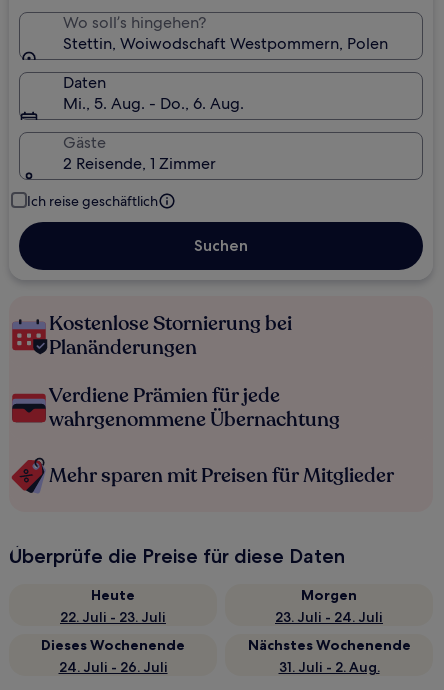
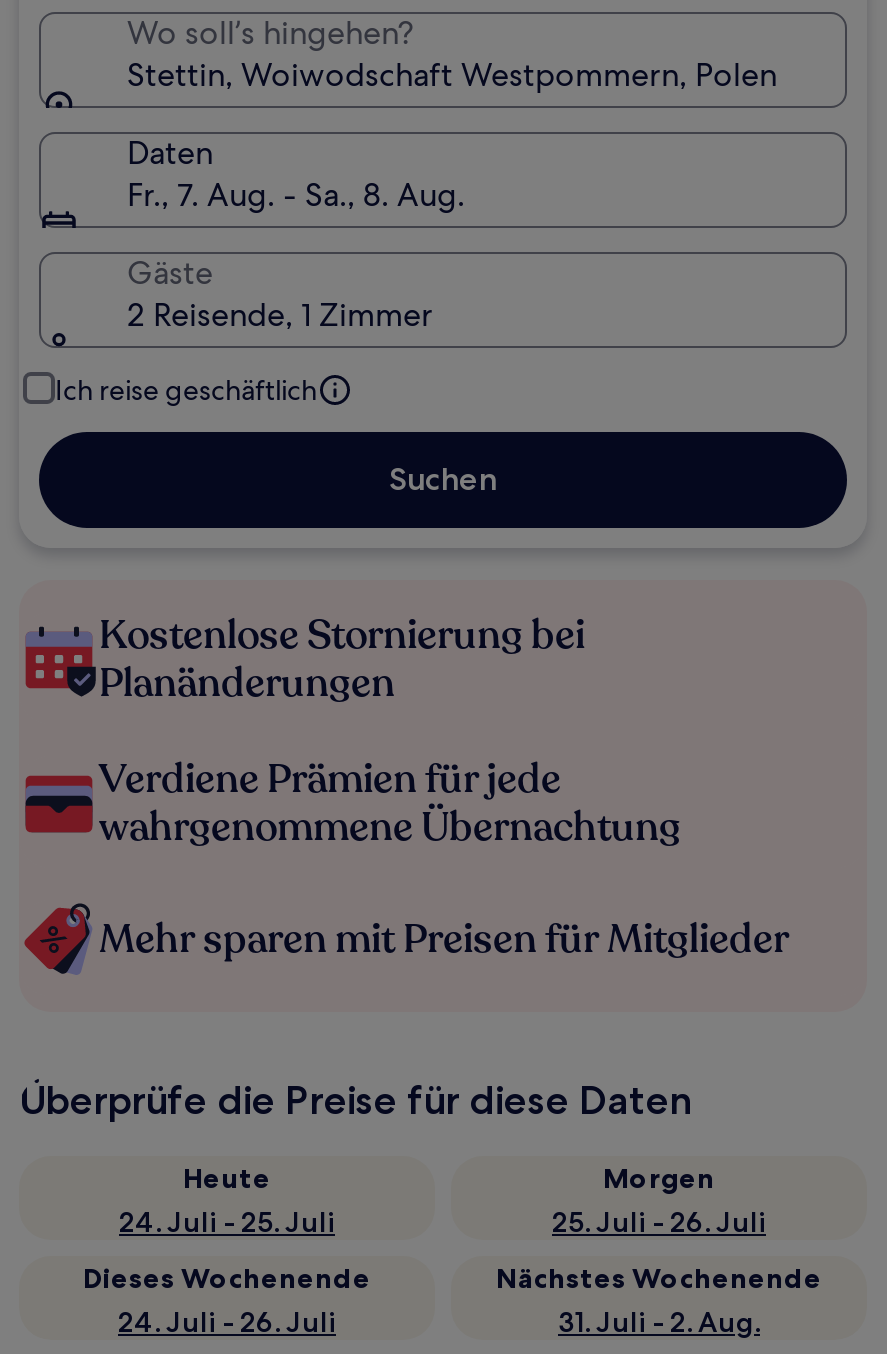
[63,93,244,114] Mi., 5. Aug. - Do., 6. Aug. -> [127,174,465,216] Fr., 7. Aug. - Sa., 8. Aug.
[60,608,166,626] 22. Juli - 23. Juli -> [119,1204,335,1240] 24. Juli - 25. Juli
[275,608,383,626] 23. Juli - 24. Juli -> [552,1204,766,1240] 25. Juli - 26. Juli

